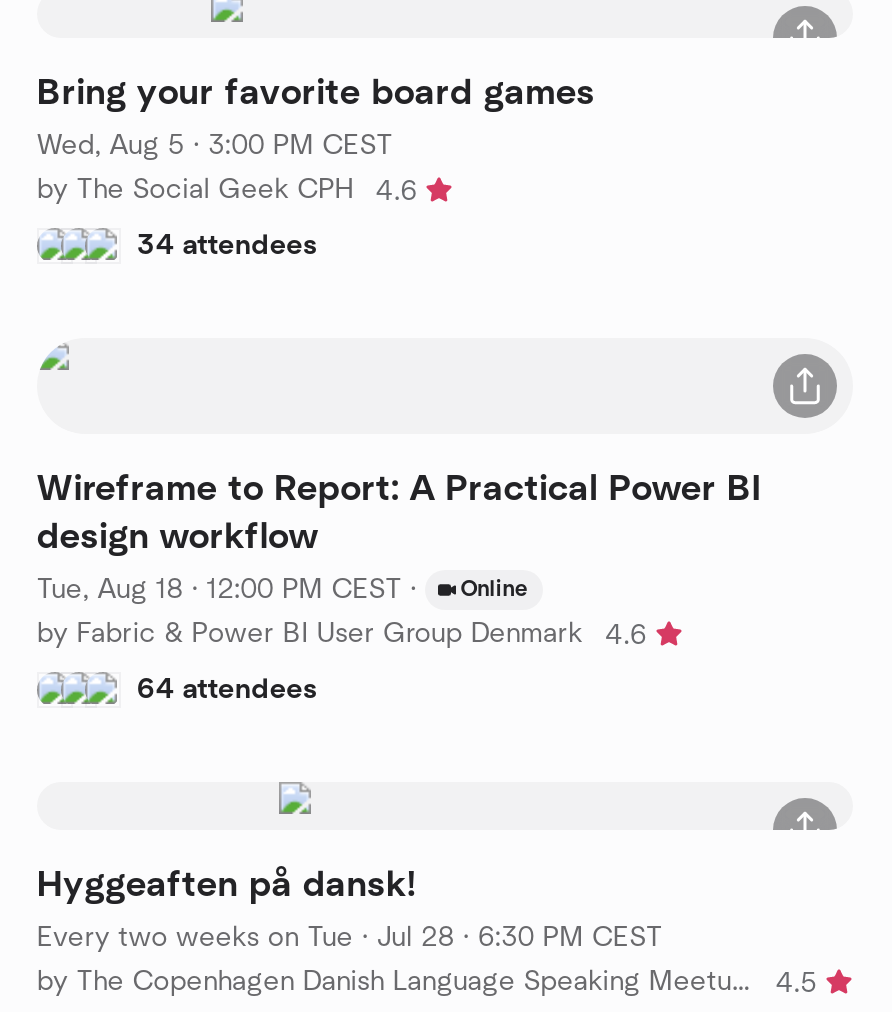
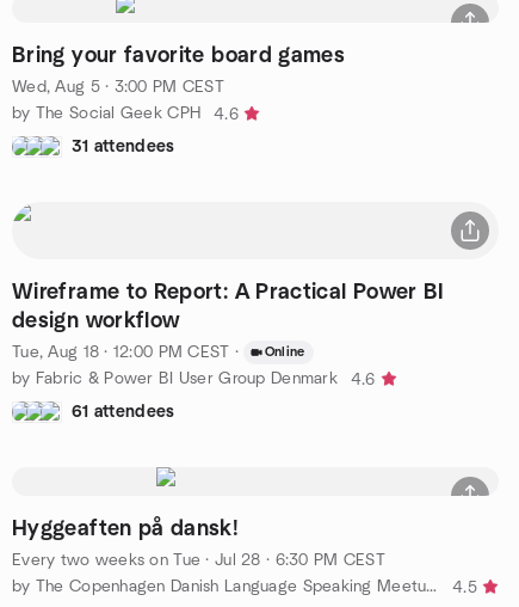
[137,231,318,259] 34 attendees -> [72,138,175,155] 31 attendees
[137,675,318,703] 64 attendees -> [72,403,175,420] 61 attendees

